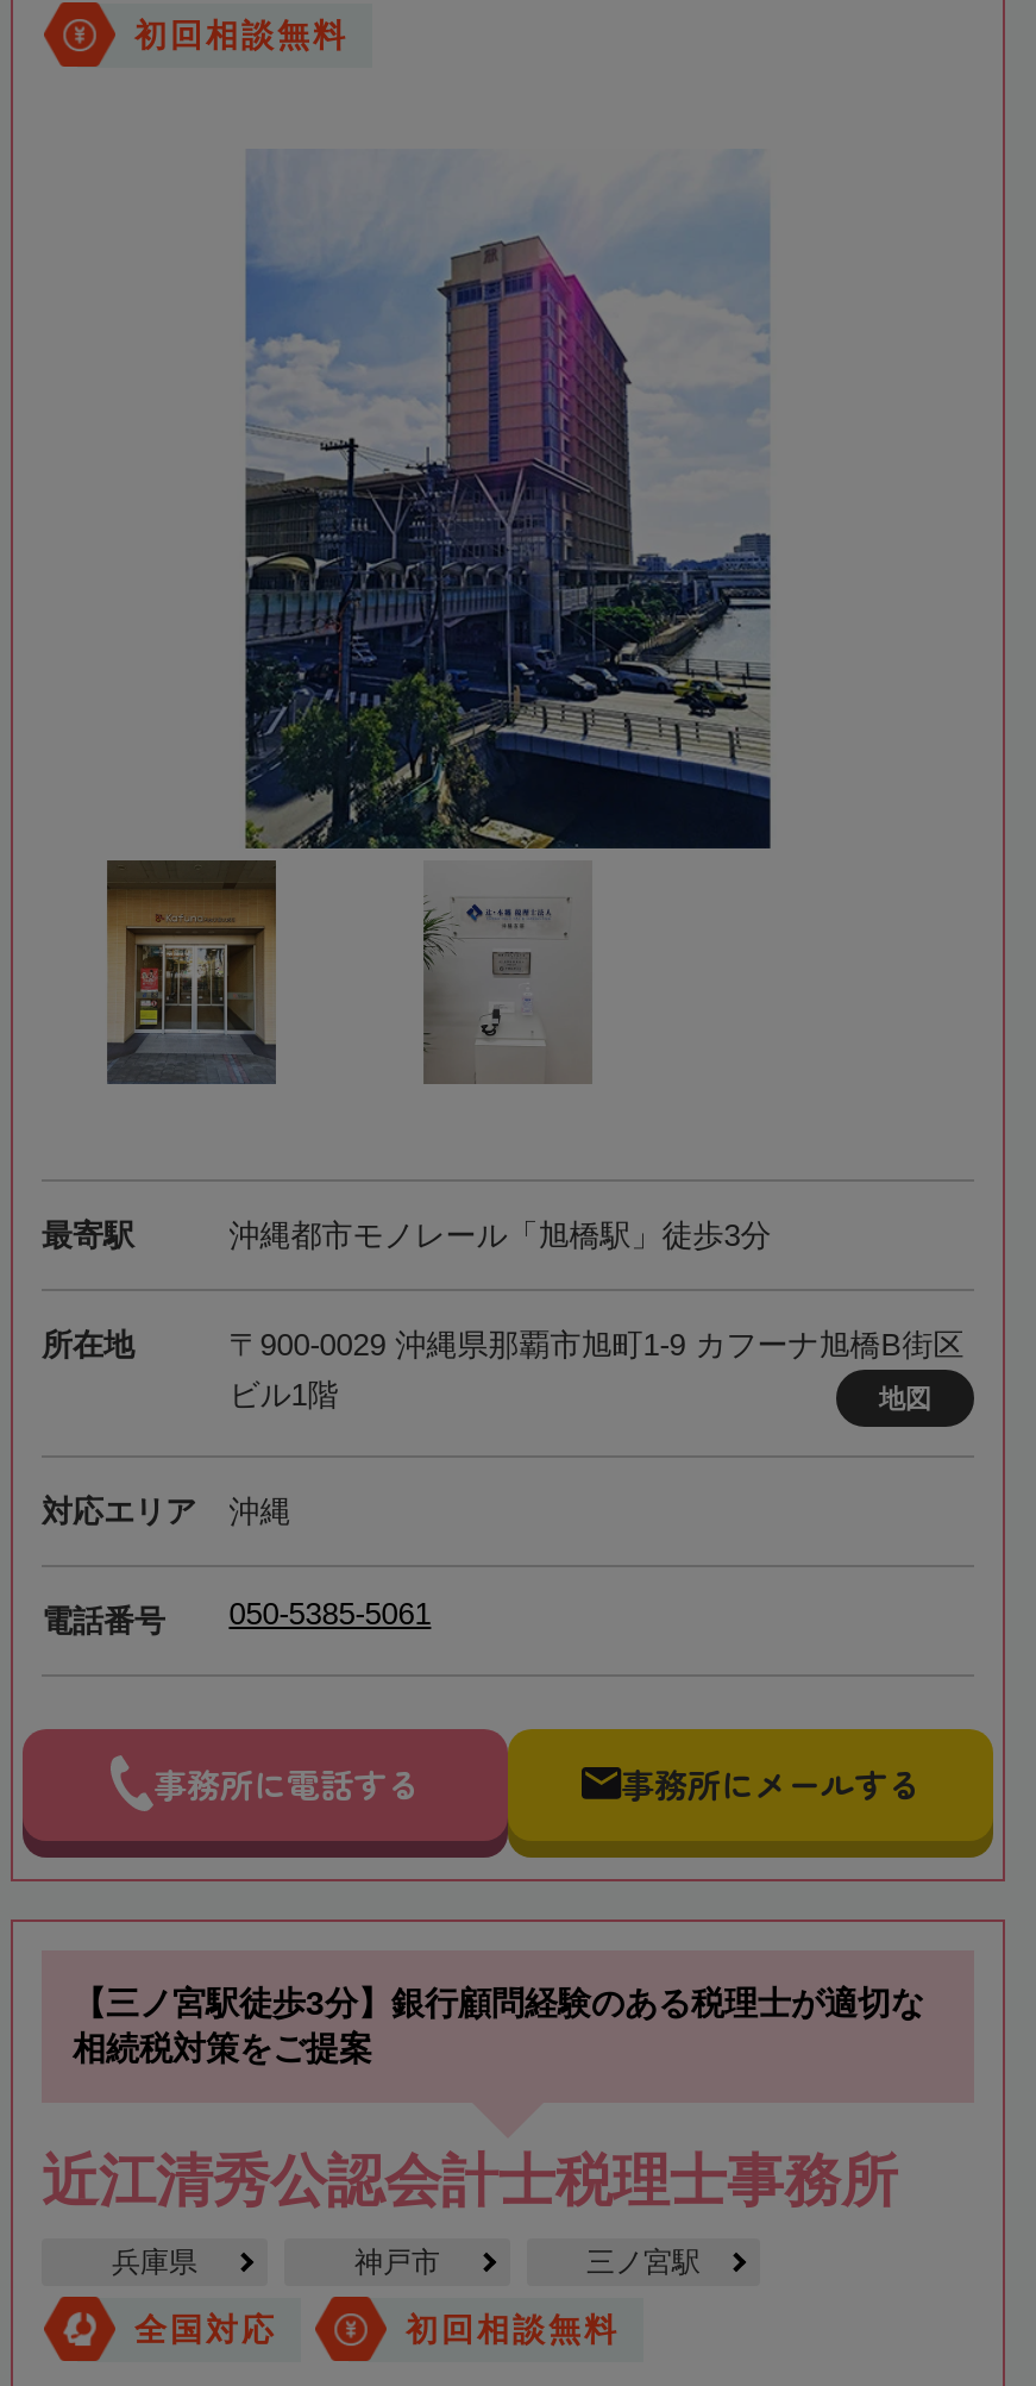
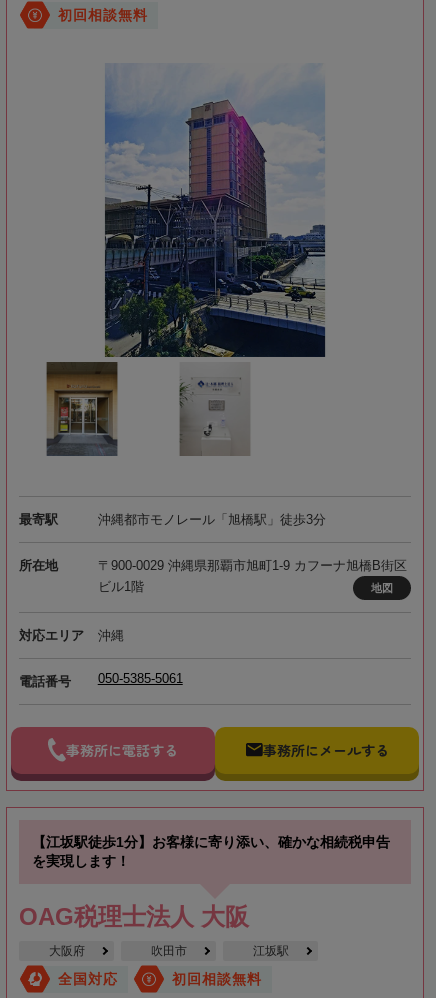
[73,1984,924,2067] 【三ノ宮駅徒歩3分】銀行顧問経験のある税理士が適切な | 相続税対策をご提案 -> [32,834,390,869] 【江坂駅徒歩1分】お客様に寄り添い、確かな相続税申告 | を実現します！
[42,2148,898,2212] 近江清秀公認会計士税理士事務所 -> [19,903,249,930] OAG税理士法人 大阪
[112,2245,701,2279] 兵庫県 | 神戸市 | 三ノ宮駅 -> [48,944,288,958] 大阪府 | 吹田市 | 江坂駅

